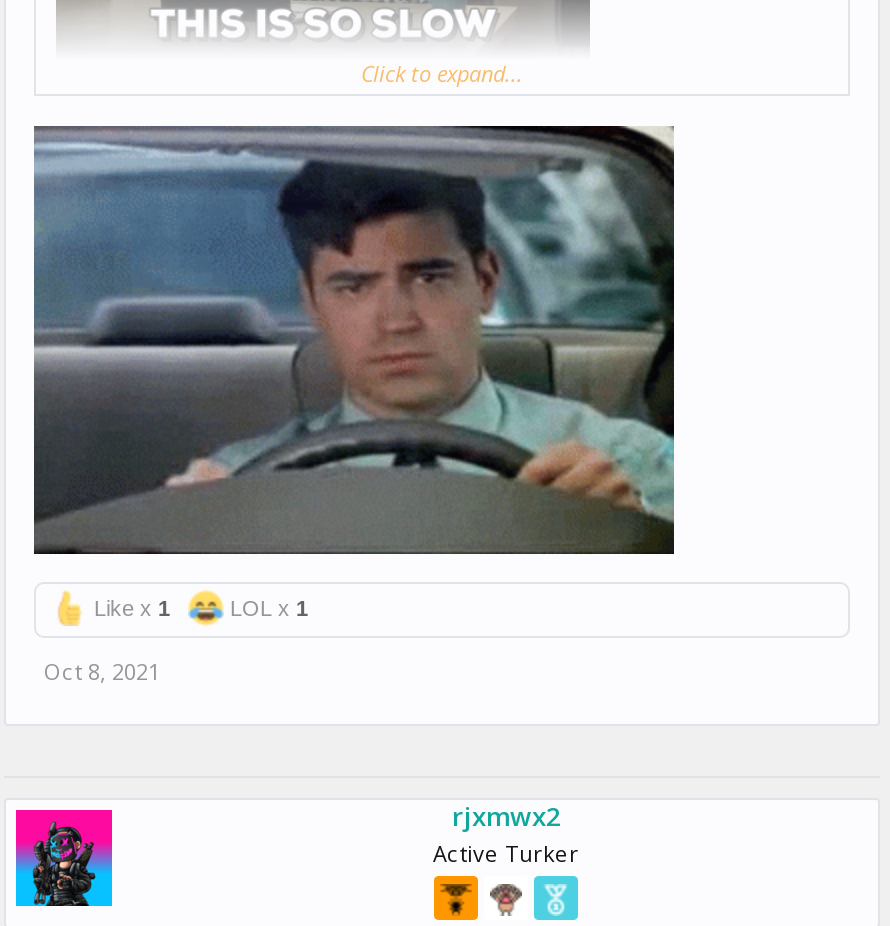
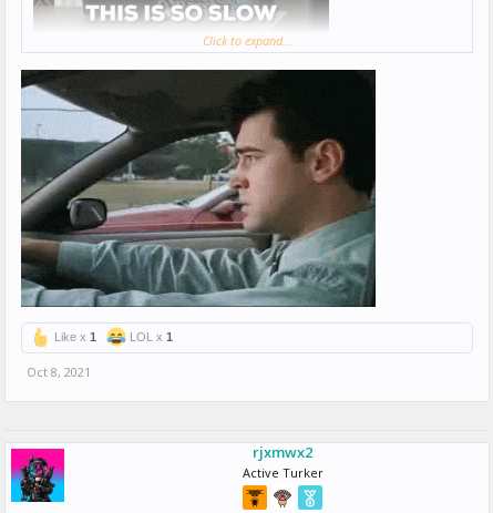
[34,124,676,556] [image] -> [21,69,377,308] [image]

